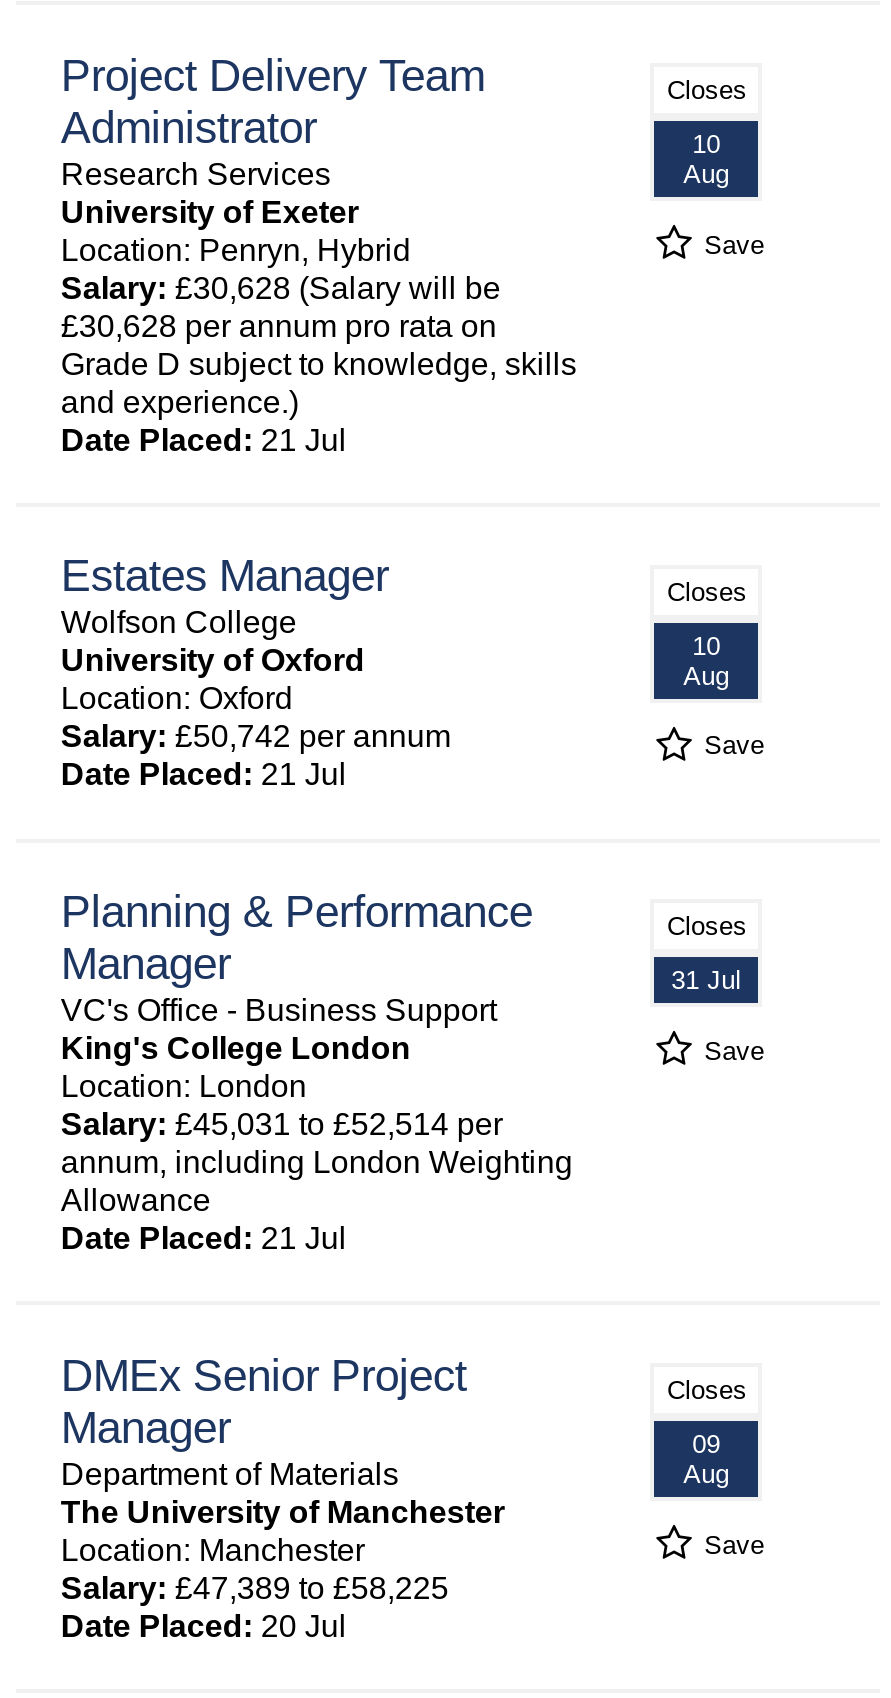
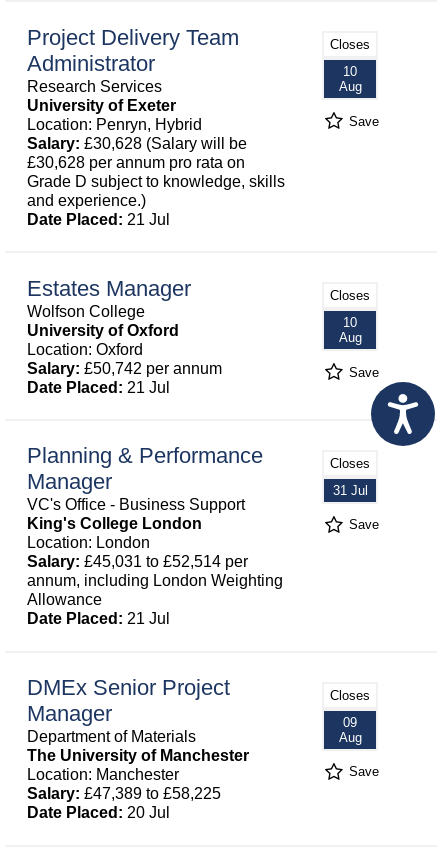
none -> [370,381,436,447] [image]

